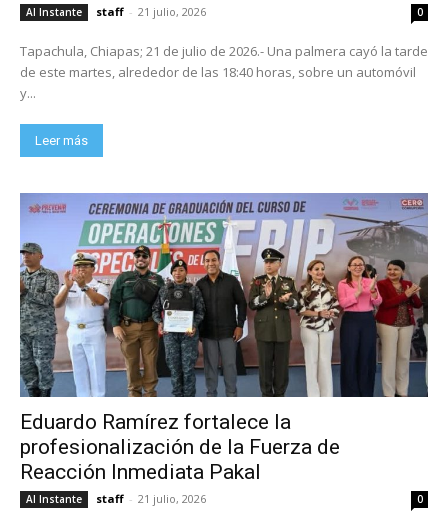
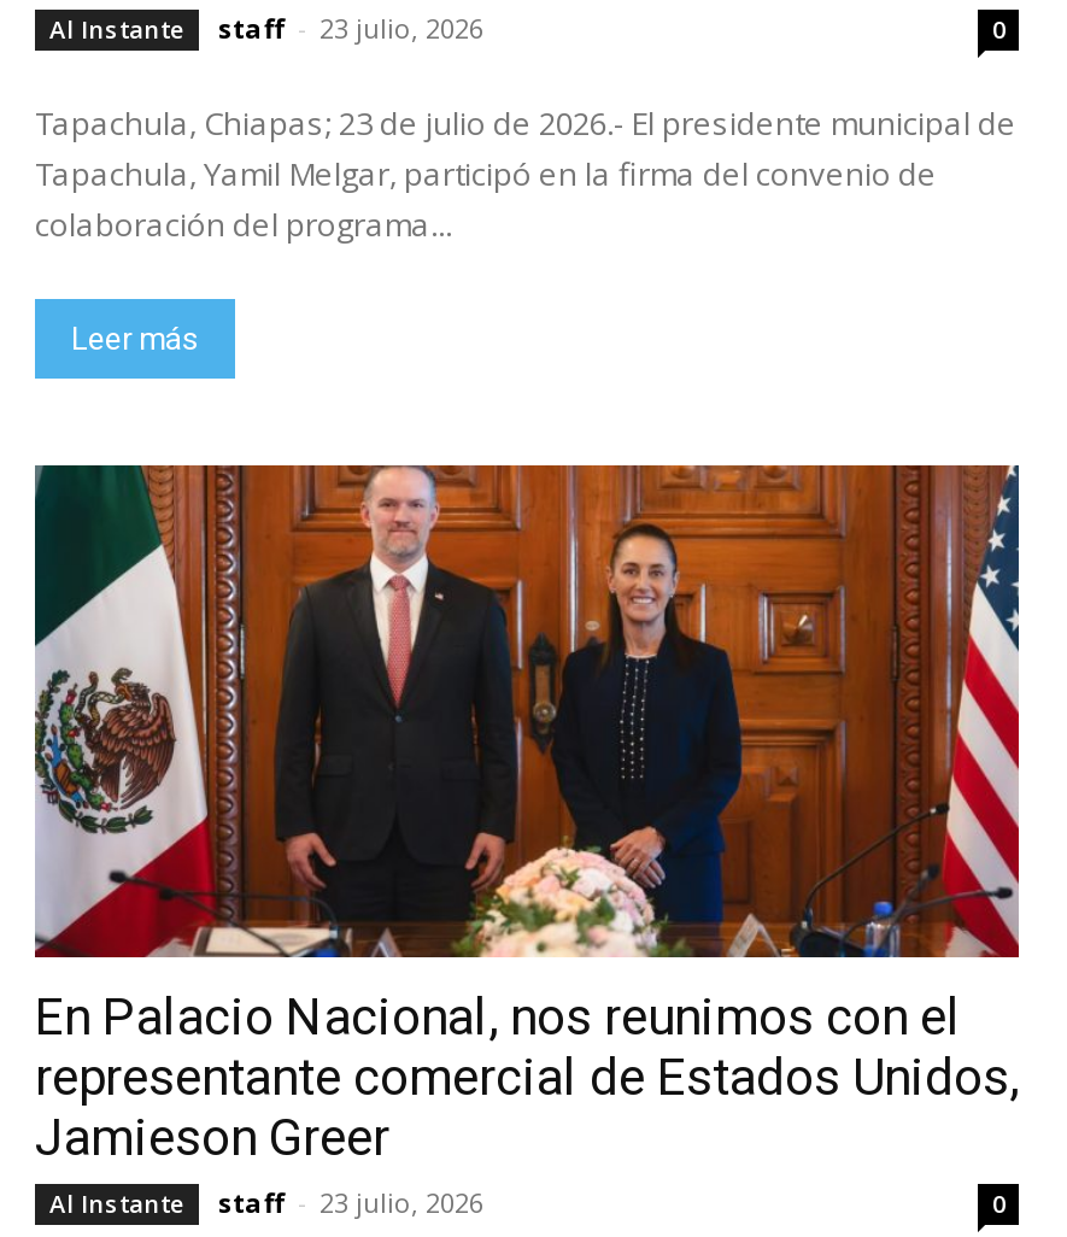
[26,4,206,19] Al Instante staff - 21 julio, 2026 -> [49,9,483,46] Al Instante staff - 23 julio, 2026
[20,42,428,102] Tapachula, Chiapas; 21 de julio de 2026.- Una palmera cayó la tarde | de este martes, alrededor de las 18:40 horas, sobre un automóvil | y... -> [35,101,1016,246] Tapachula, Chiapas; 23 de julio de 2026.- El presidente municipal de | Tapachula, Yamil Melgar, participó en la firma del convenio de | colaboración del programa...
[20,192,429,484] [image] | Eduardo Ramírez fortalece la | profesionalización de la Fuerza de | Reacción Inmediata Pakal -> [33,463,1021,1167] [image] | En Palacio Nacional, nos reunimos con el | representante comercial de Estados Unidos, | Jamieson Greer
[26,491,206,506] Al Instante staff - 21 julio, 2026 -> [49,1184,483,1220] Al Instante staff - 23 julio, 2026

